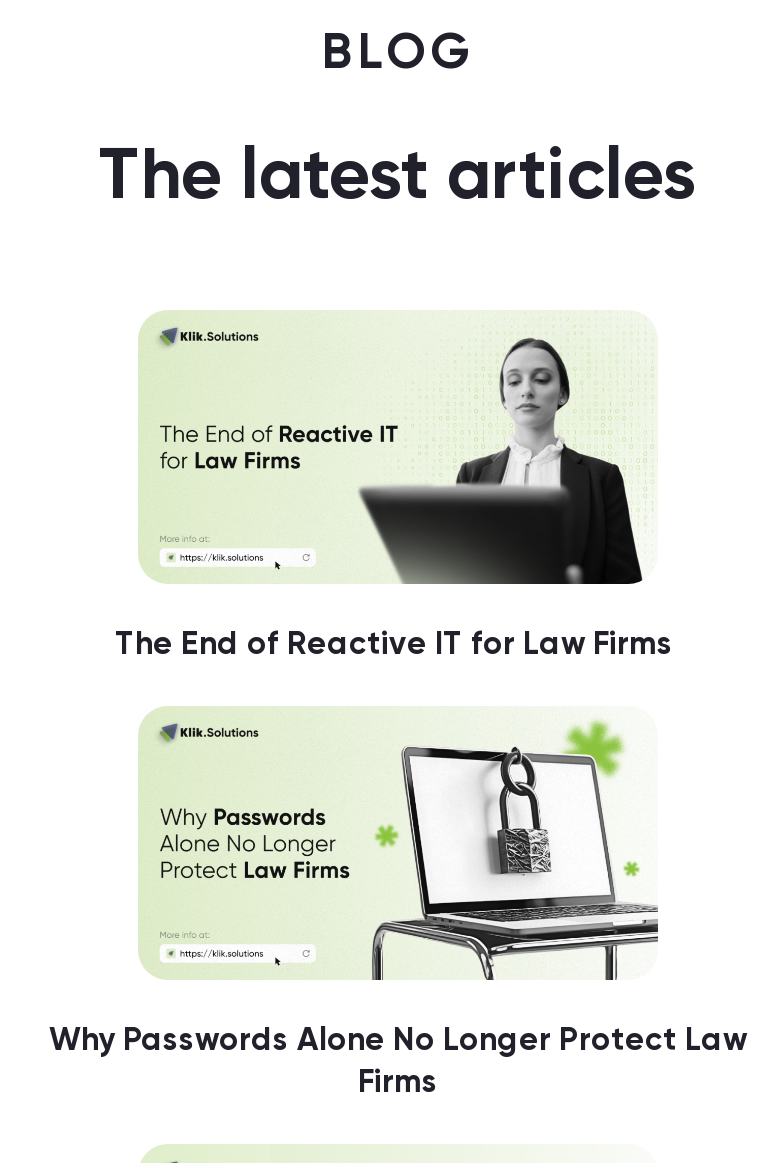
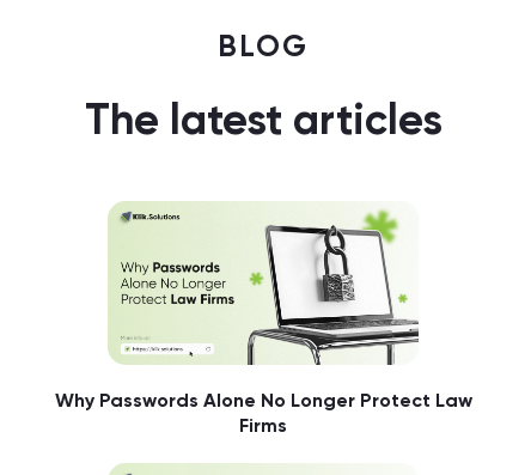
[115,330,681,662] [image] | The End of Reactive IT for Law Firms -> none

